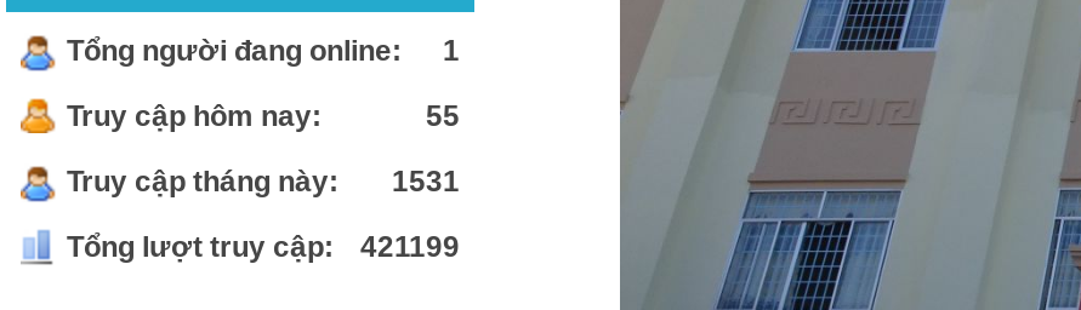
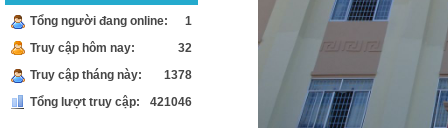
[426,98,460,132] 55 -> [178,40,192,54] 32
[67,163,460,197] Truy cập tháng này: 1531 -> [30,67,192,81] Truy cập tháng này: 1378
[67,229,460,263] Tổng lượt truy cập: 421199 -> [30,94,192,108] Tổng lượt truy cập: 421046

